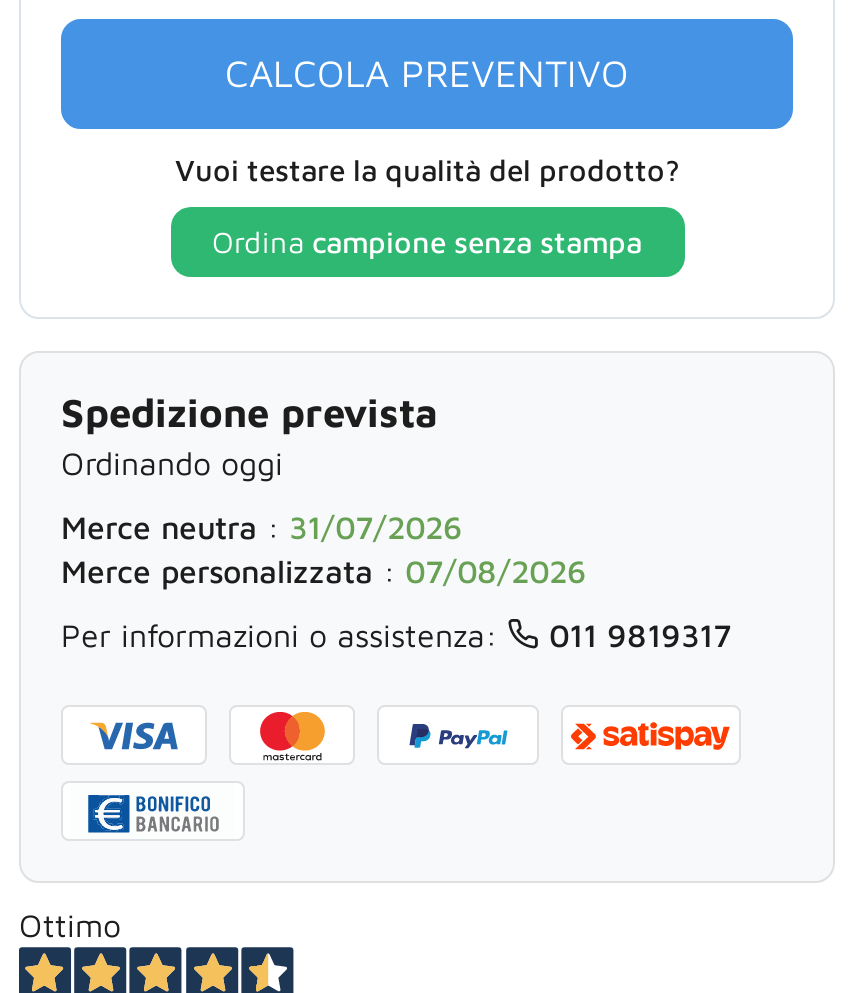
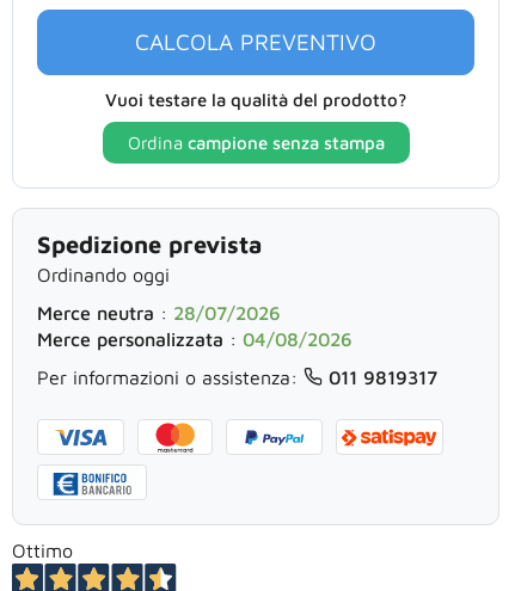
[61,510,463,546] Merce neutra: 31/07/2026 -> [37,303,281,324] Merce neutra: 28/07/2026
[61,554,587,590] Merce personalizzata: 07/08/2026 -> [37,329,353,350] Merce personalizzata: 04/08/2026

